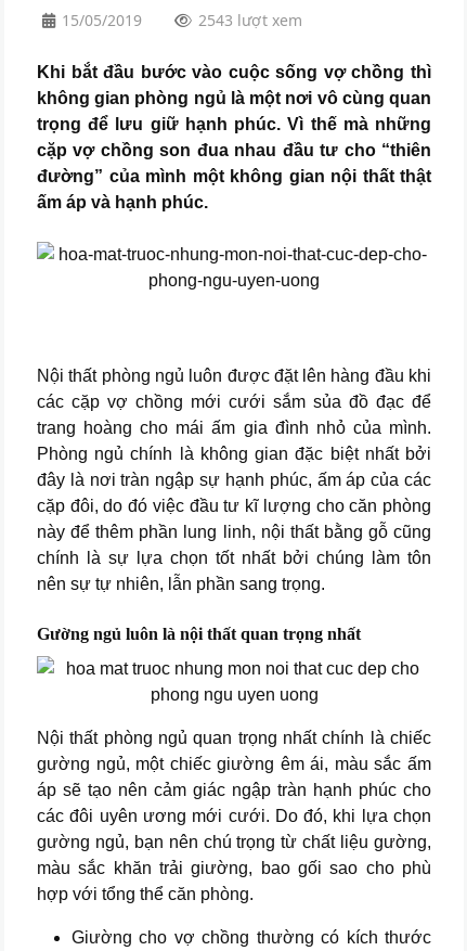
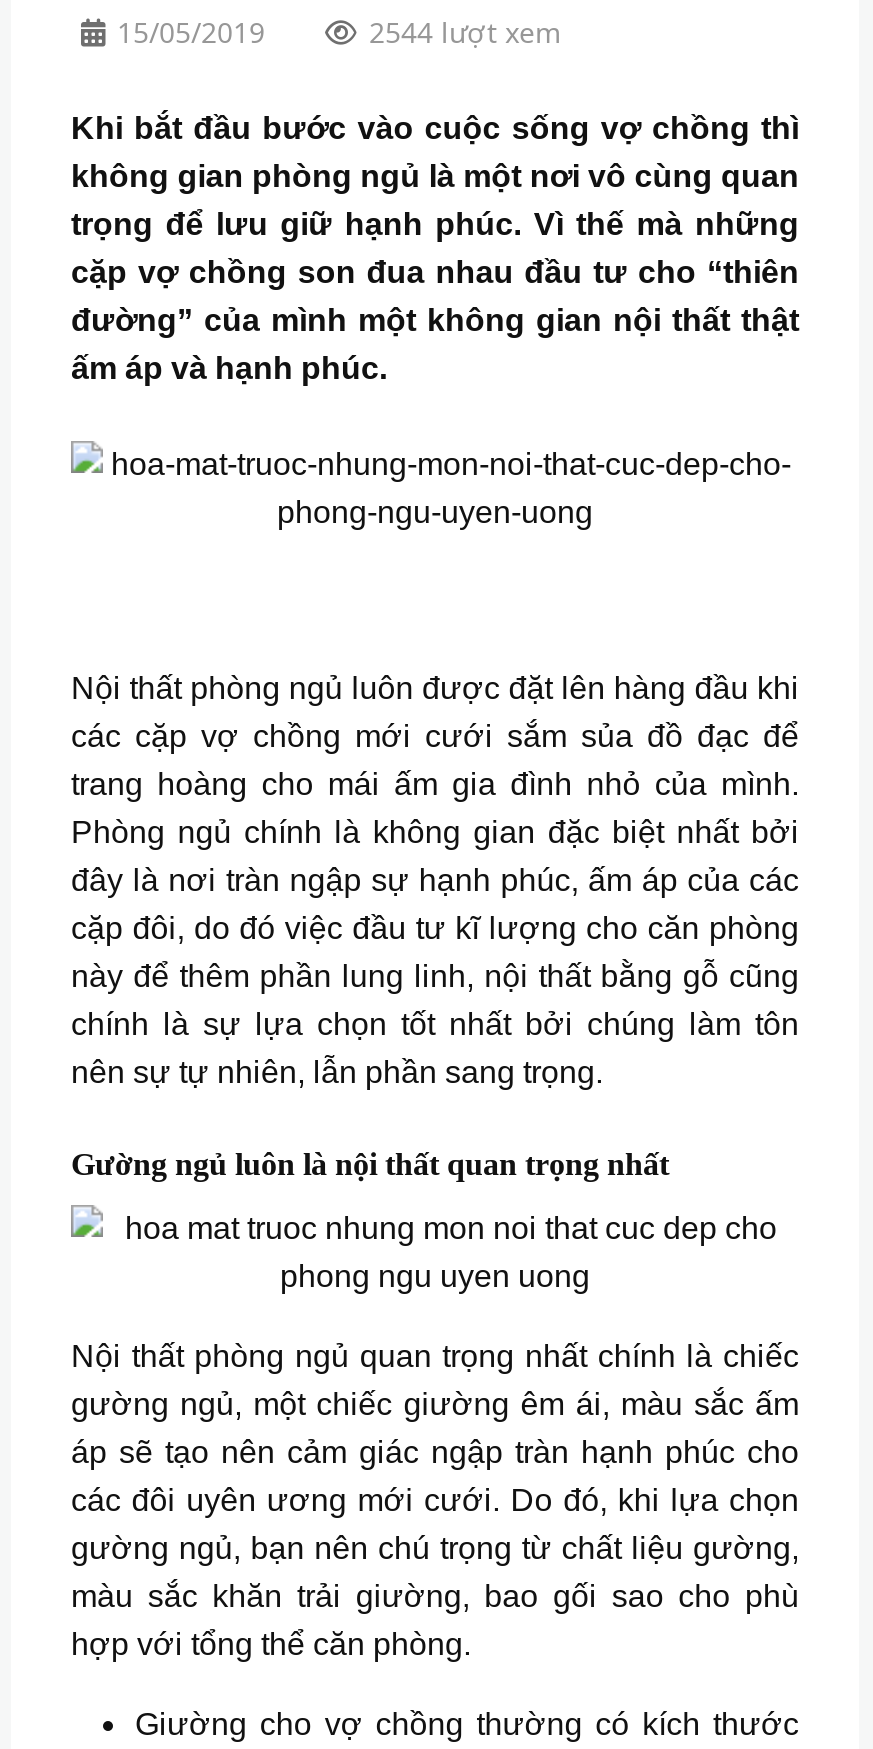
[198,10,302,30] 2543 lượt xem -> [369,13,561,51] 2544 lượt xem

